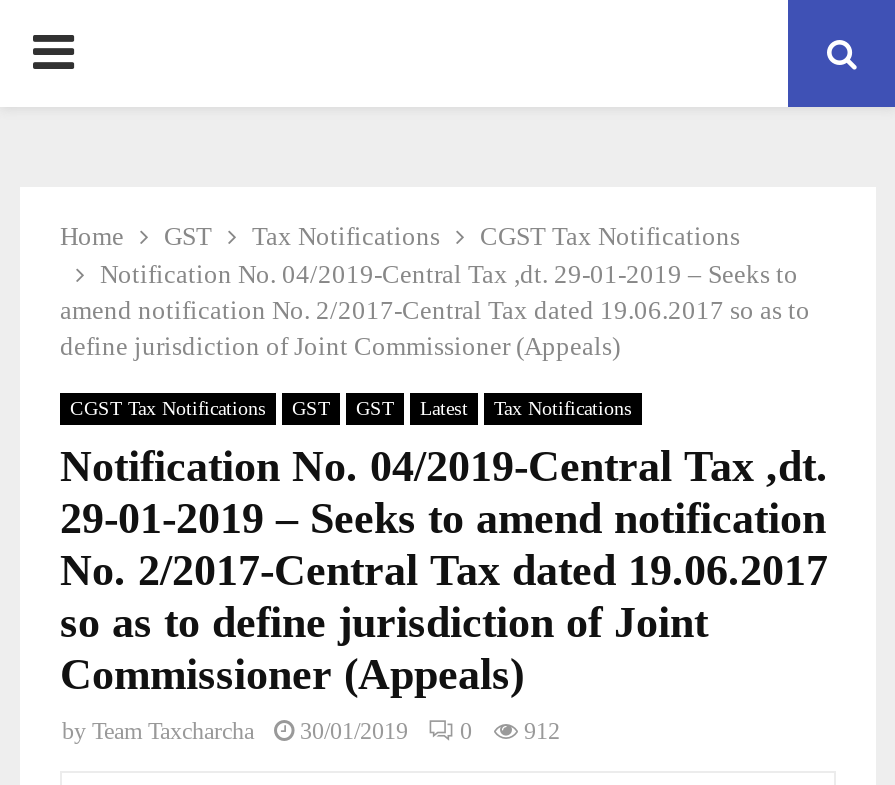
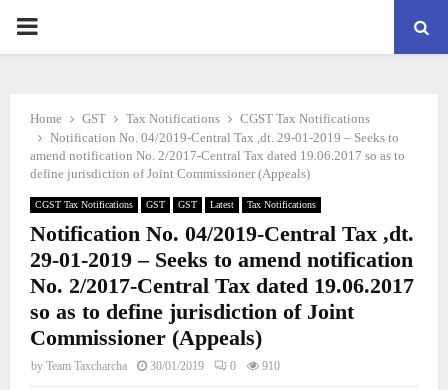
[62,717,560,745] by Team Taxcharcha 30/01/2019 0 912 -> [31,359,280,373] by Team Taxcharcha 30/01/2019 0 910

